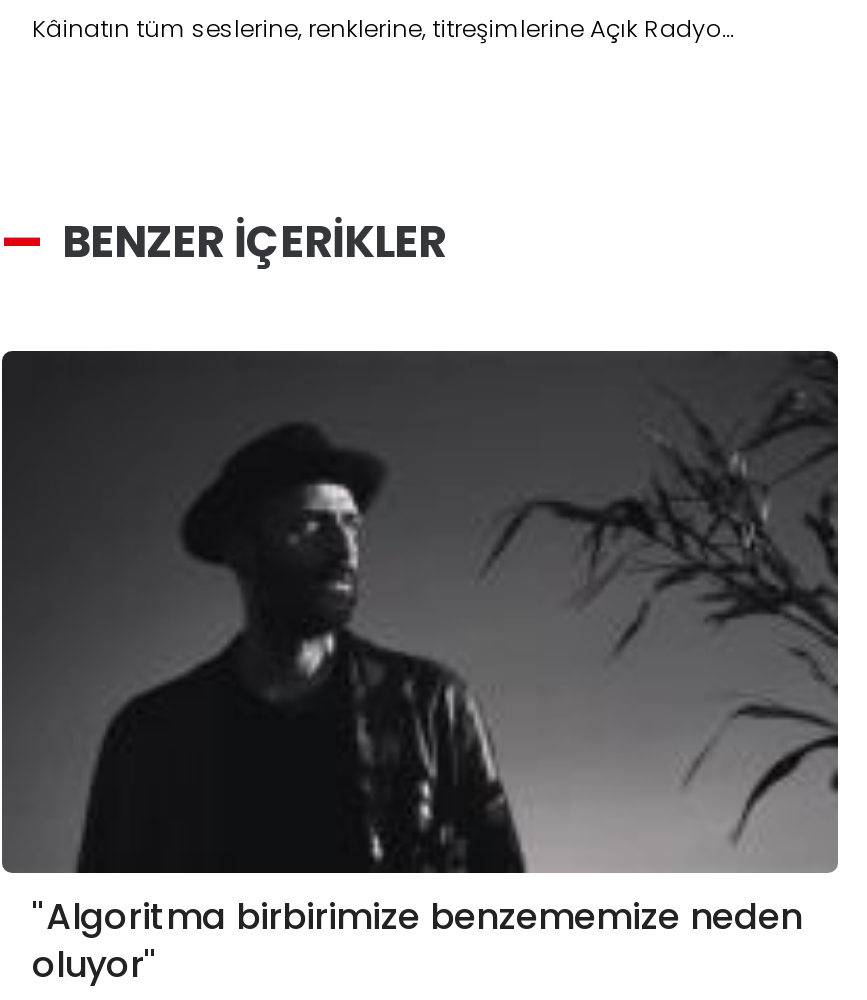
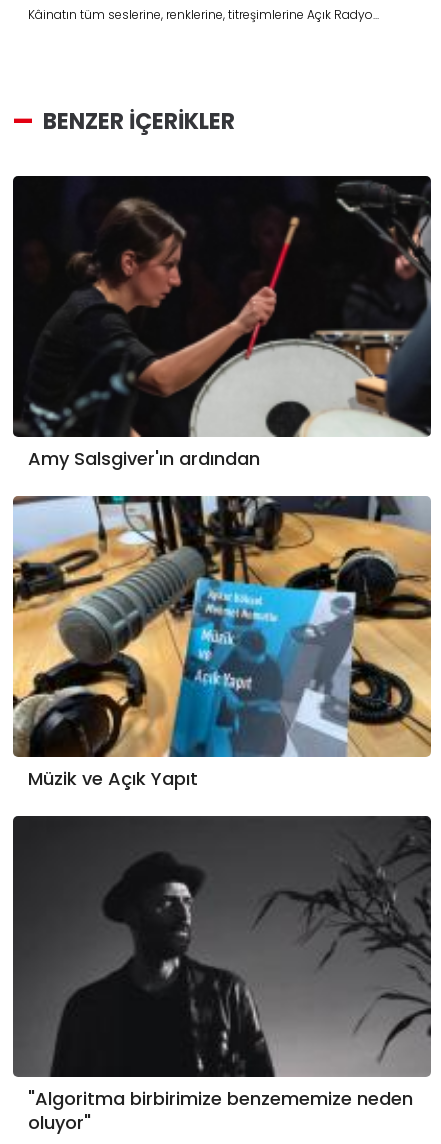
none -> [12,495,432,791] [image] | Müzik ve Açık Yapıt
none -> [14,176,431,471] [image] | Amy Salsgiver'ın ardından

